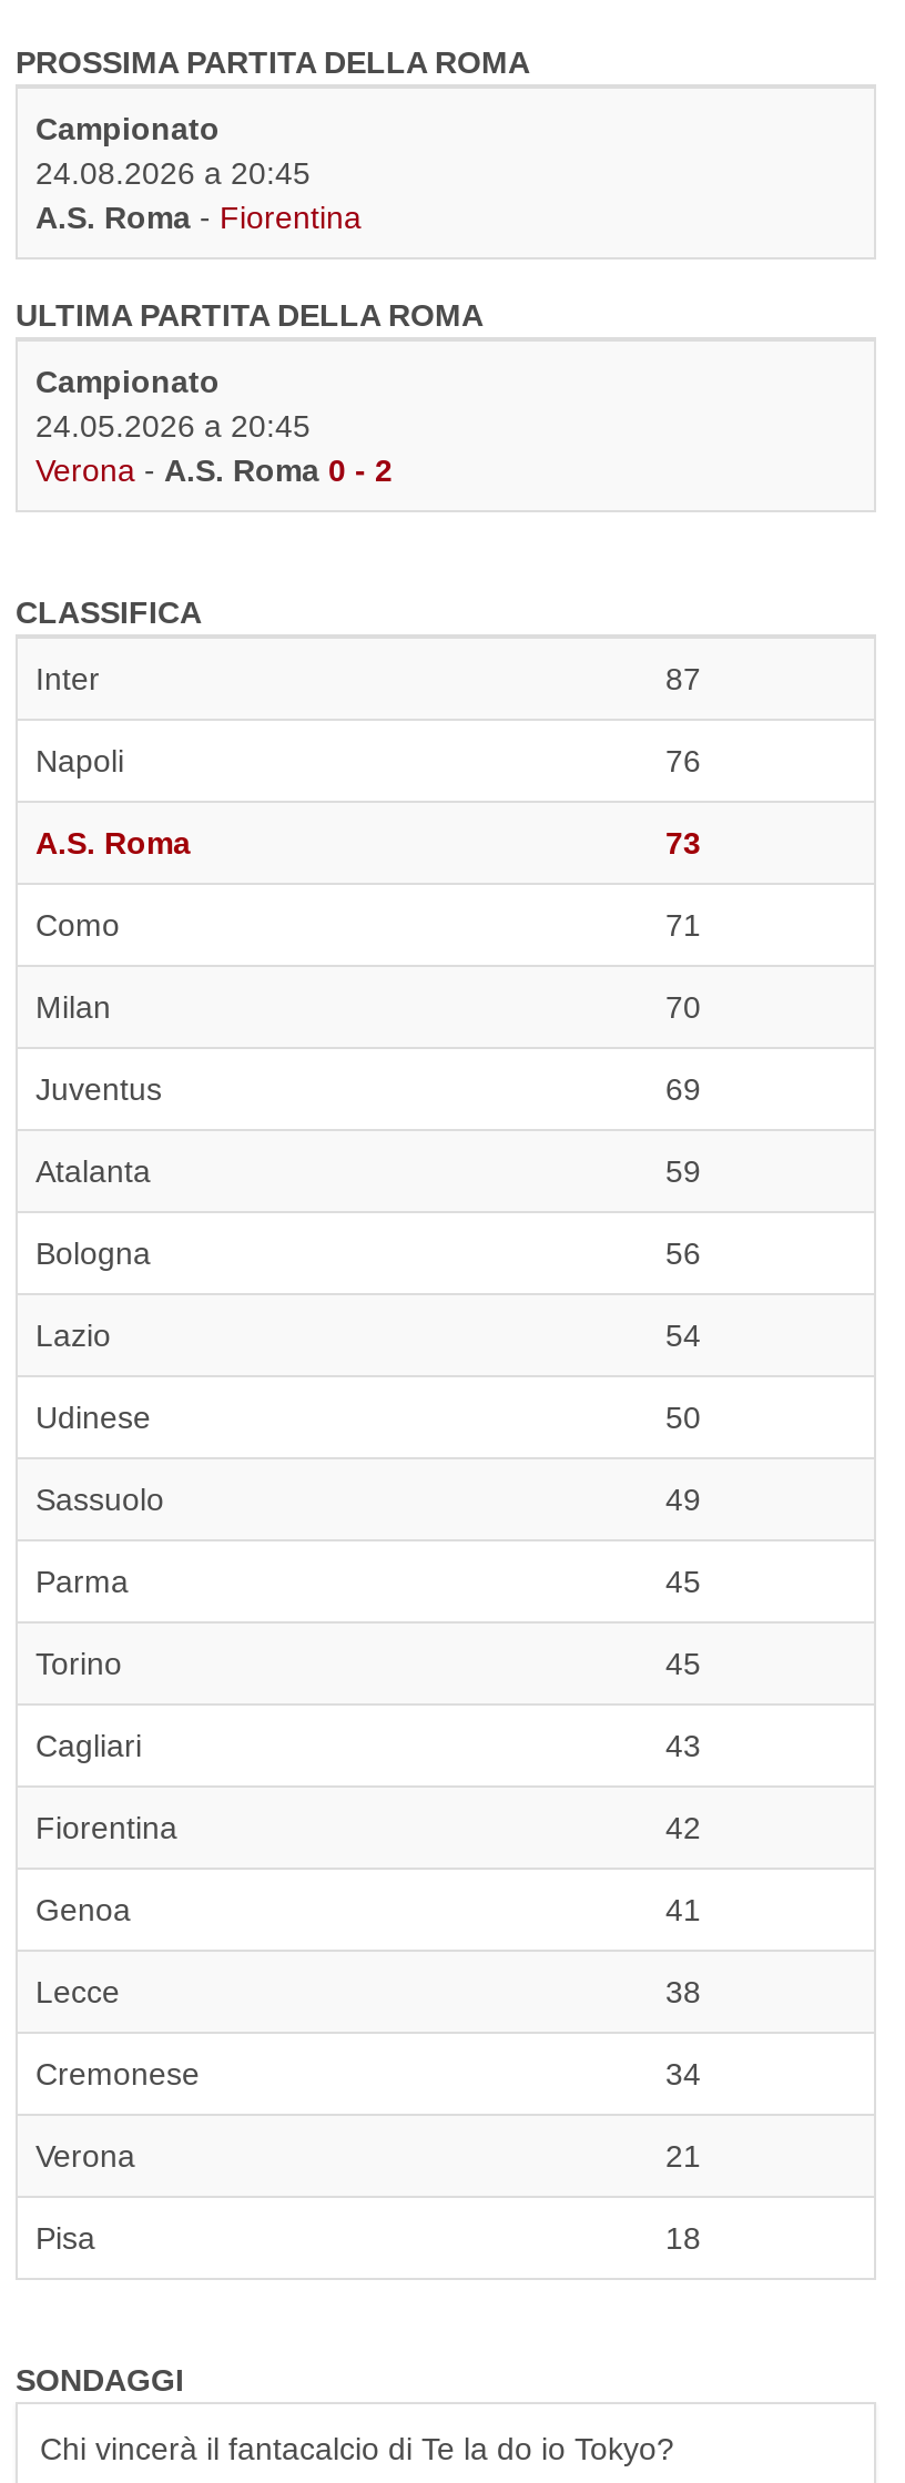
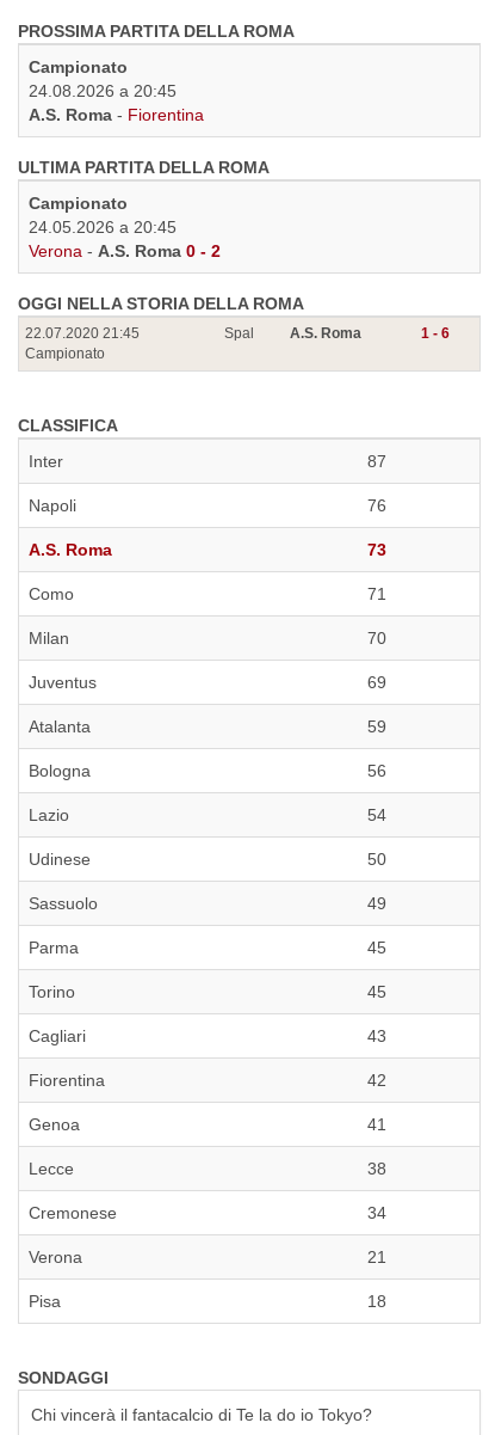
none -> [18,294,304,362] OGGI NELLA STORIA DELLA ROMA | 22.07.2020 21:45 | Campionato
none -> [224,325,450,342] Spal | A.S. Roma | 1 - 6

